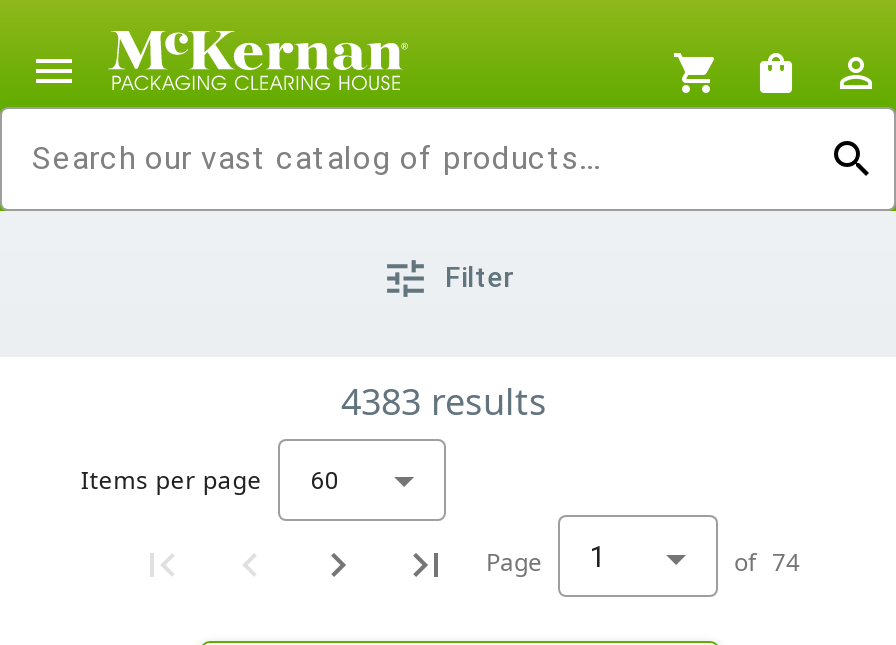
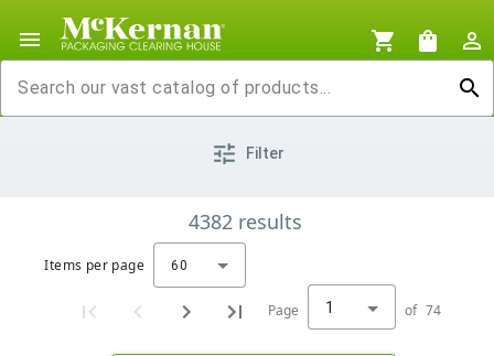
[341,377,547,425] 4383 results -> [188,208,302,235] 4382 results

